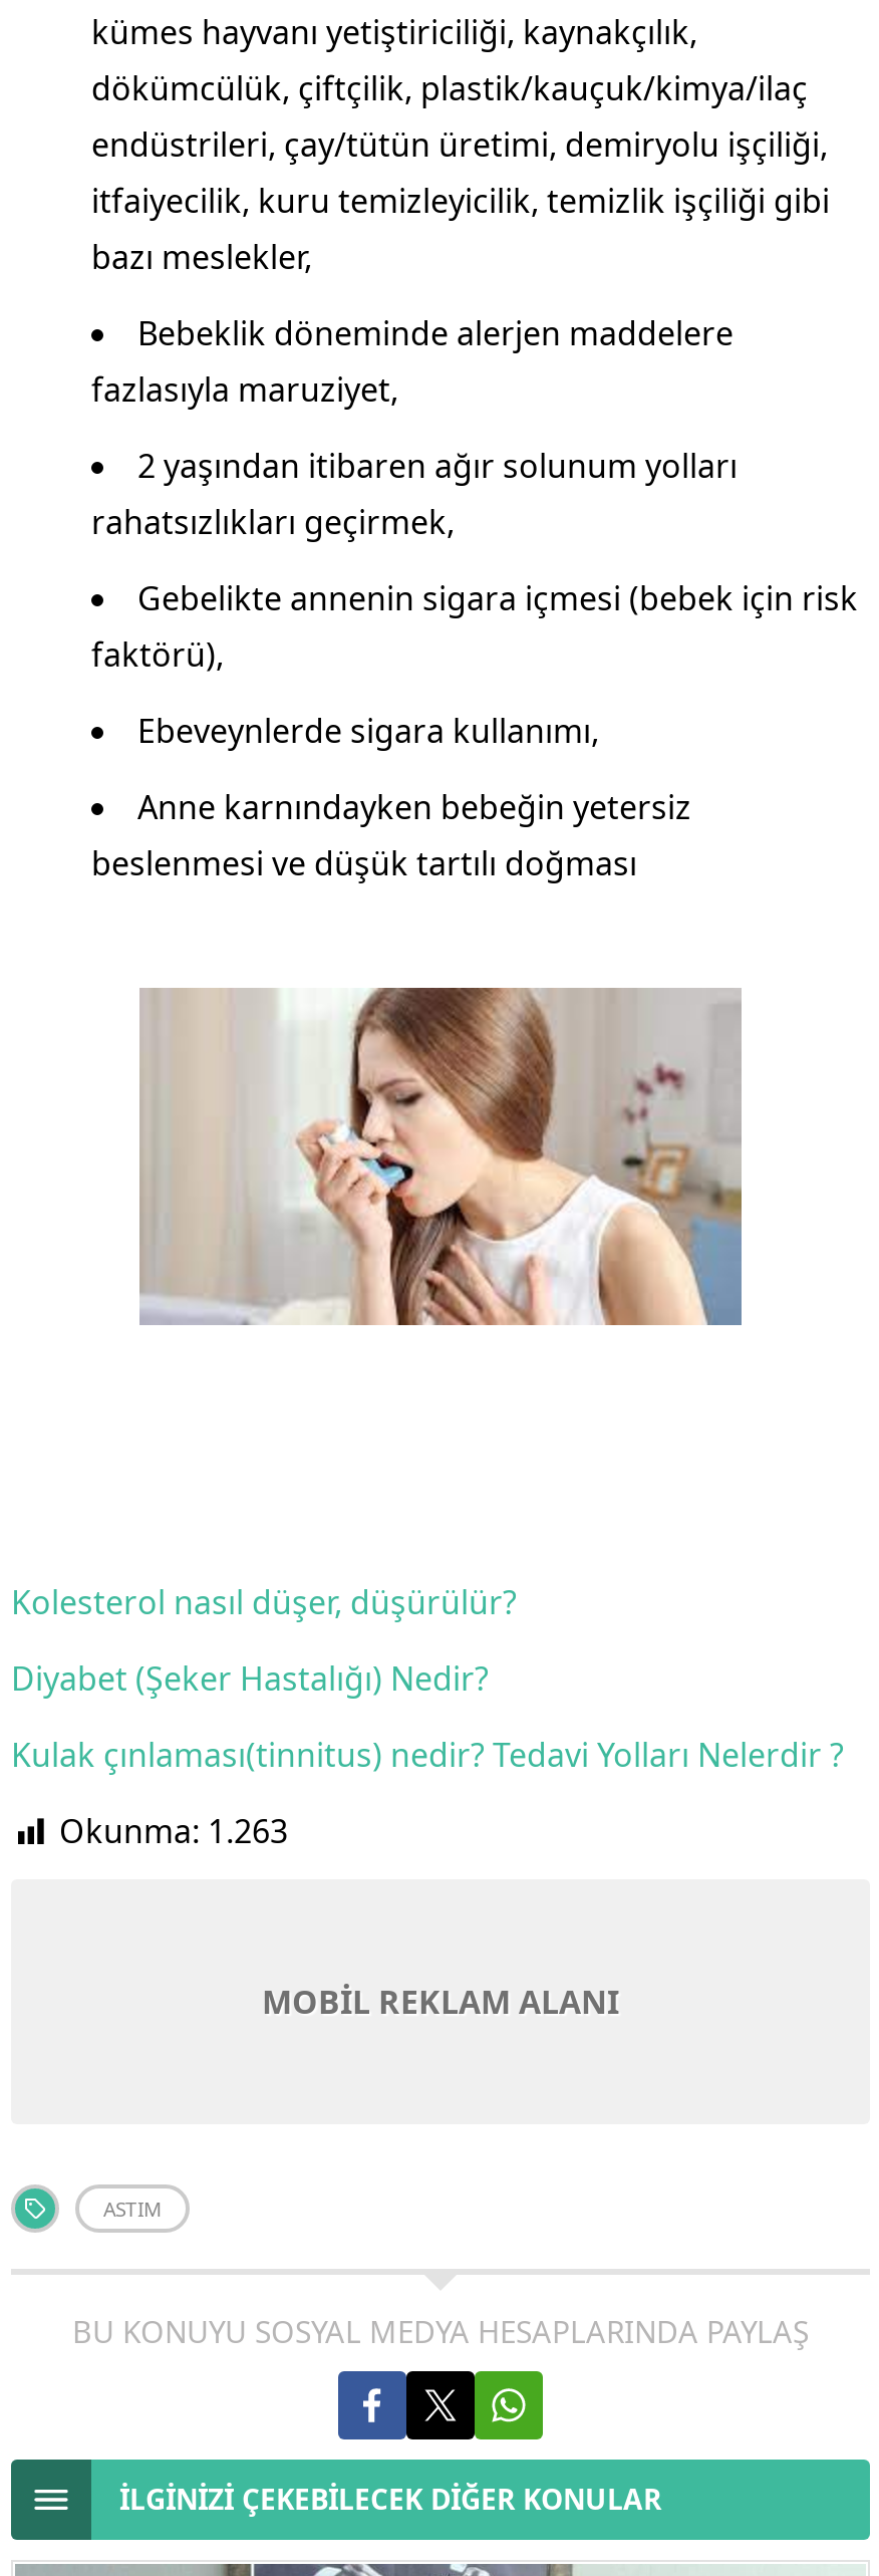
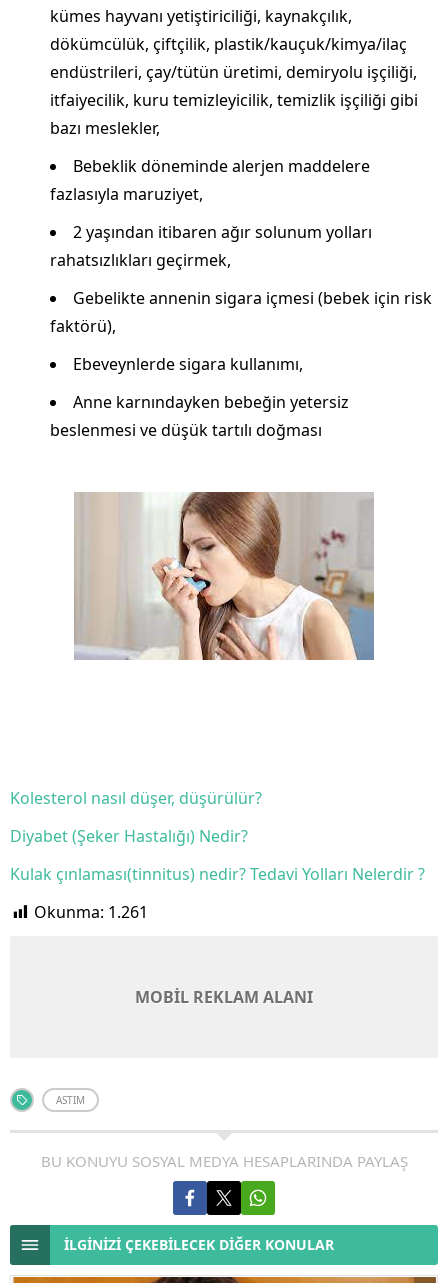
[59,1809,288,1853] Okunma: 1.263 -> [34,901,148,923] Okunma: 1.261

